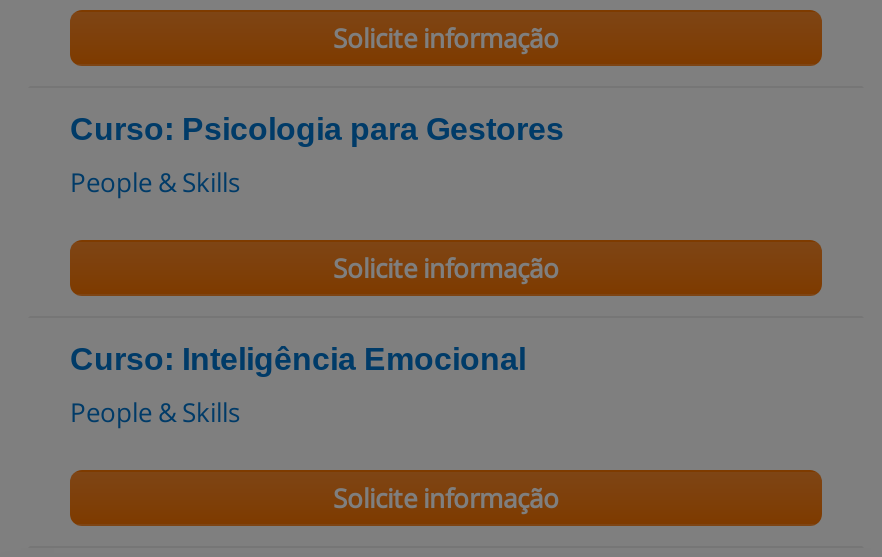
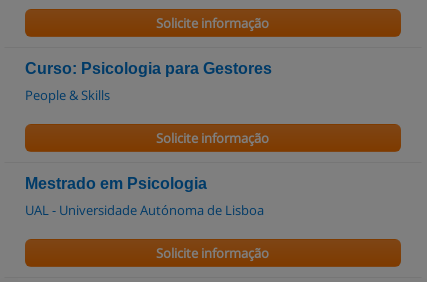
[70,341,526,375] Curso: Inteligência Emocional -> [25,175,207,192] Mestrado em Psicologia
[70,393,240,429] People & Skills -> [25,201,264,219] UAL - Universidade Autónoma de Lisboa

